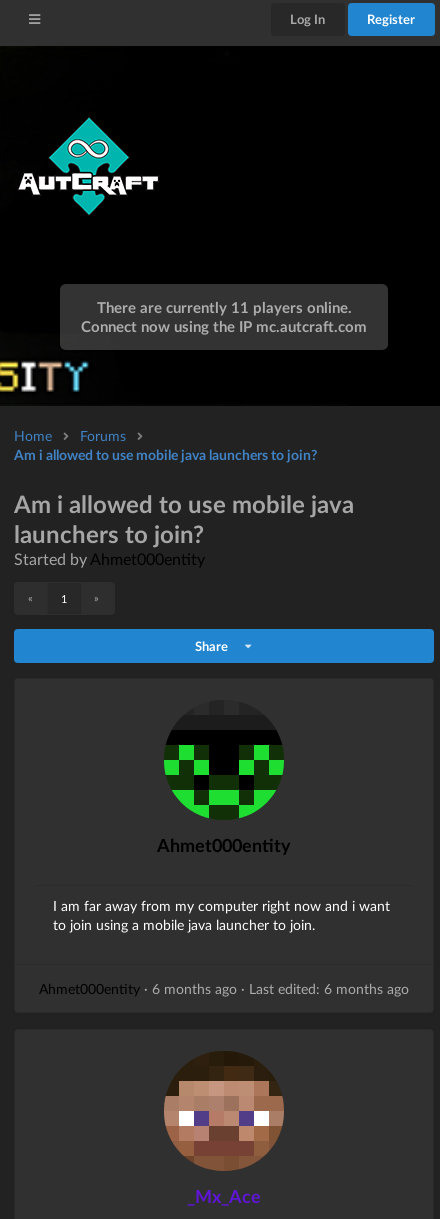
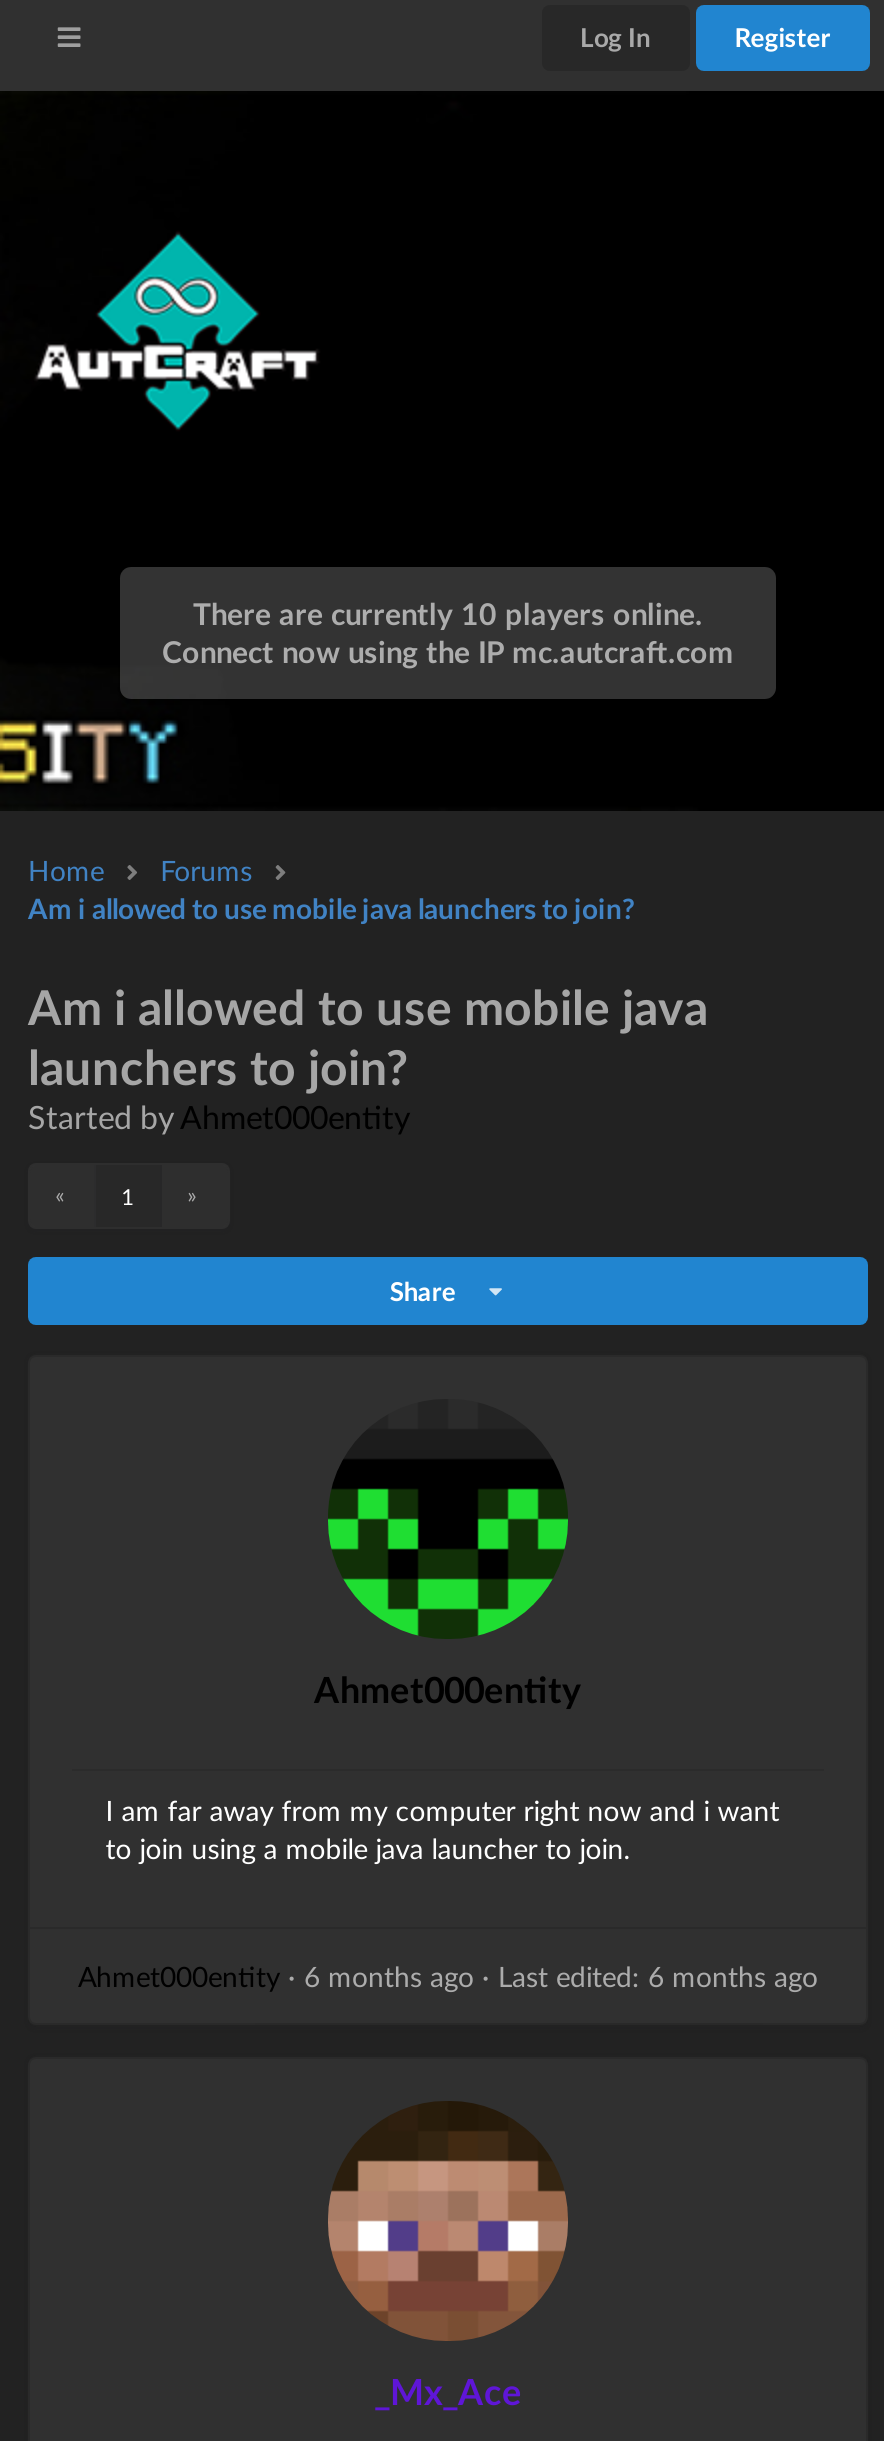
[96,298,351,316] There are currently 11 players online. -> [193,596,703,632] There are currently 10 players online.

